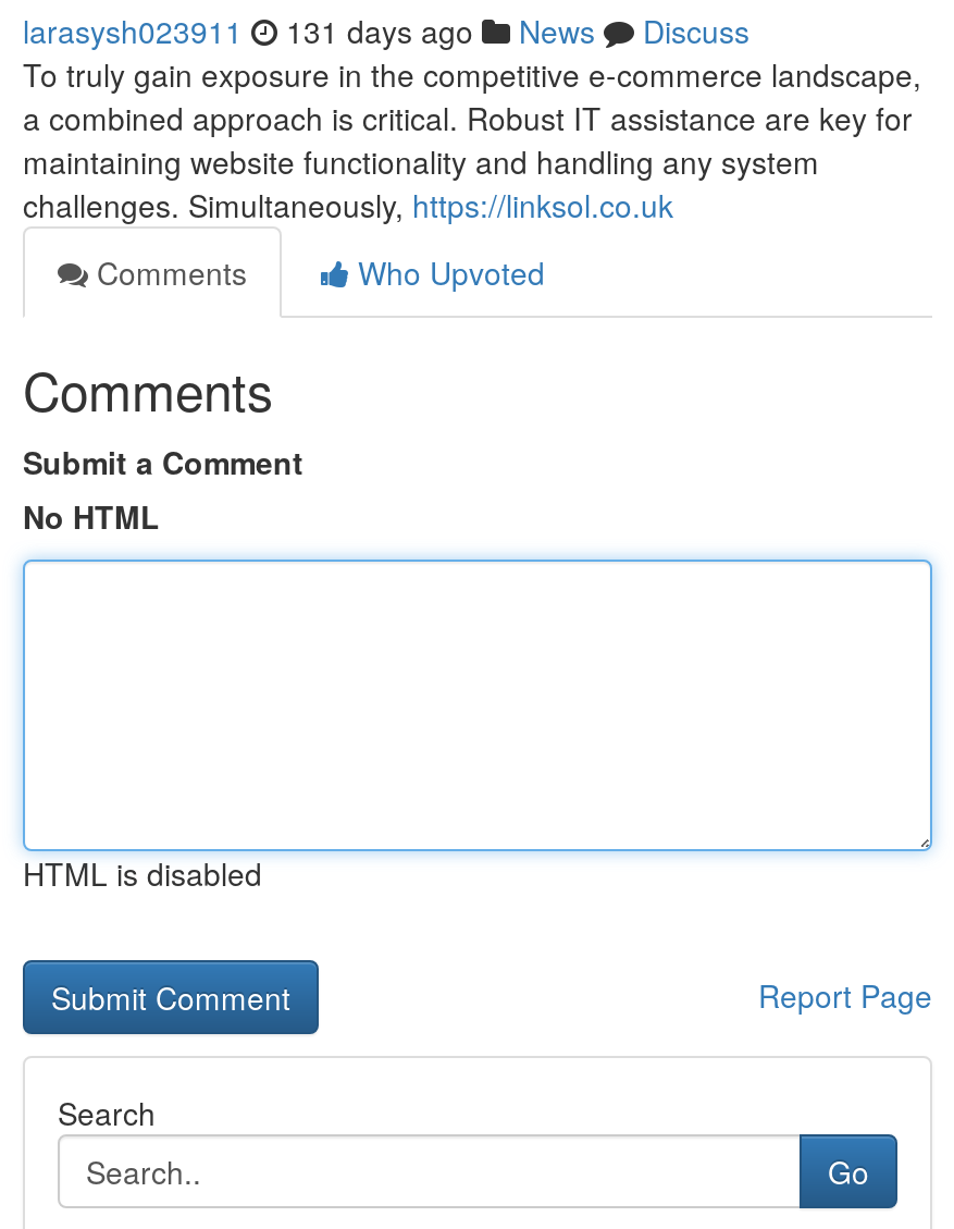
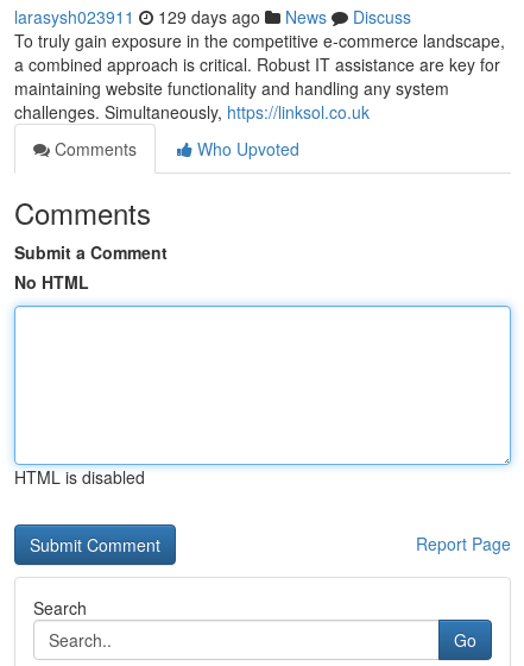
[23,9,749,52] larasysh023911 131 days ago News Discuss -> [14,5,411,29] larasysh023911 129 days ago News Discuss

